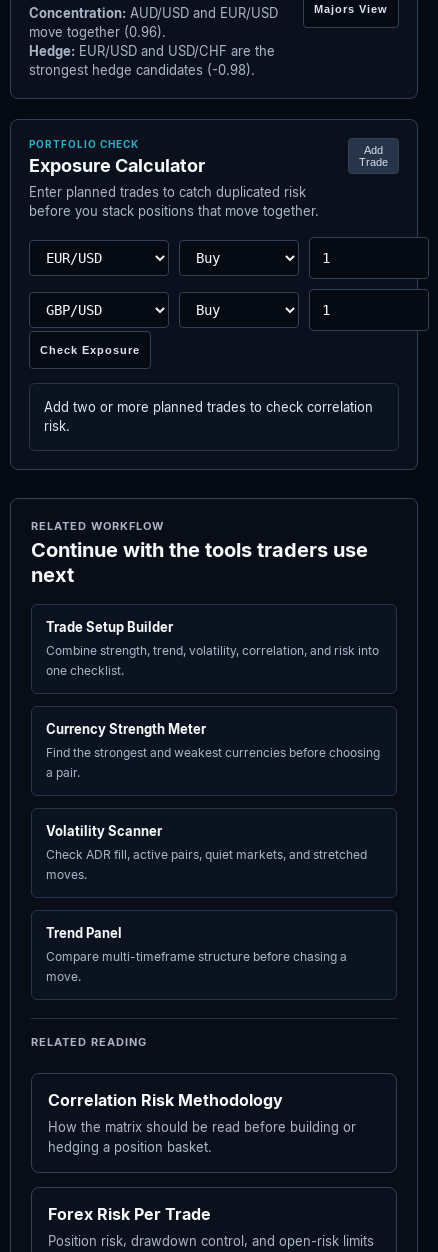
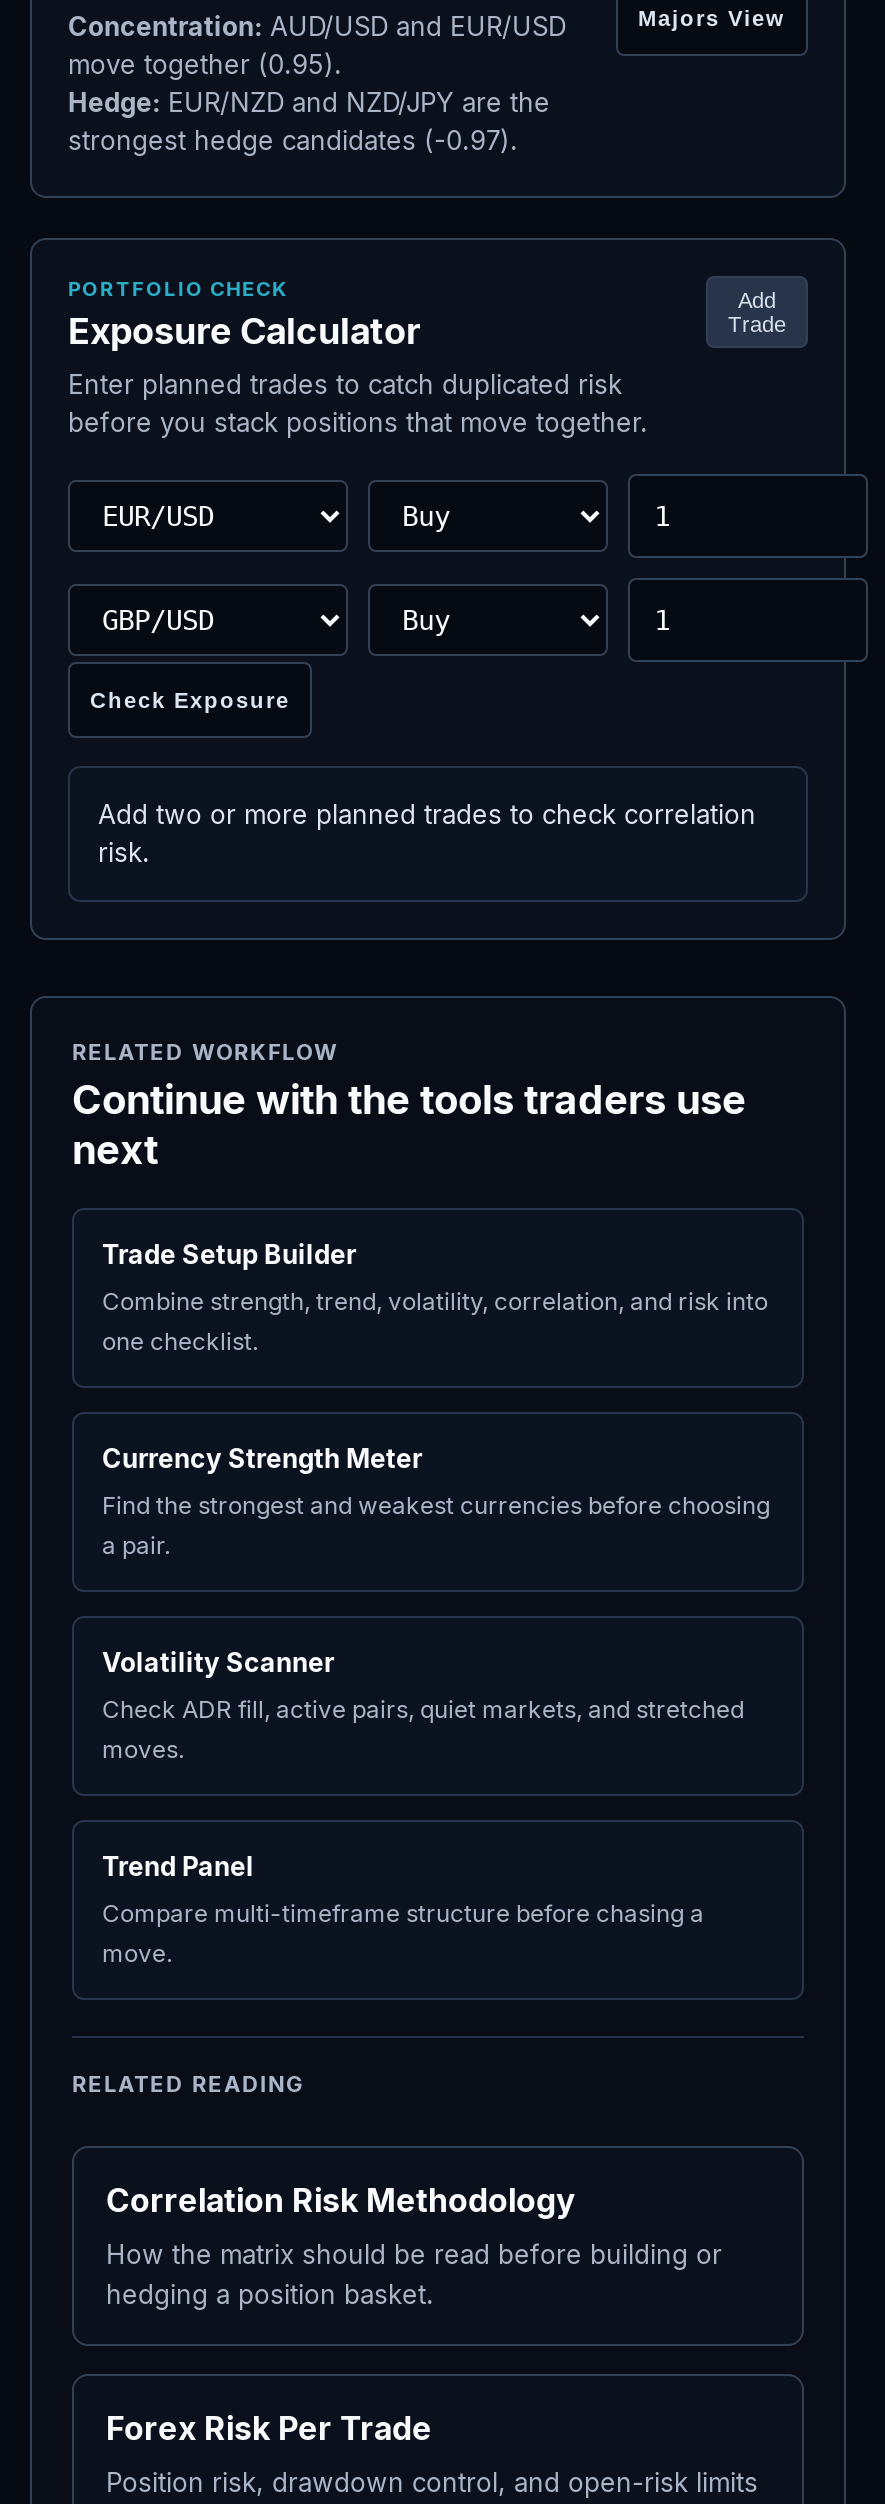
[29,24,166,40] move together (0.96). -> [68,48,342,80] move together (0.95).
[29,43,275,59] Hedge: EUR/USD and USD/CHF are the -> [68,86,550,118] Hedge: EUR/NZD and NZD/JPY are the
[29,62,255,78] strongest hedge candidates (-0.98). -> [68,124,518,156] strongest hedge candidates (-0.97).

